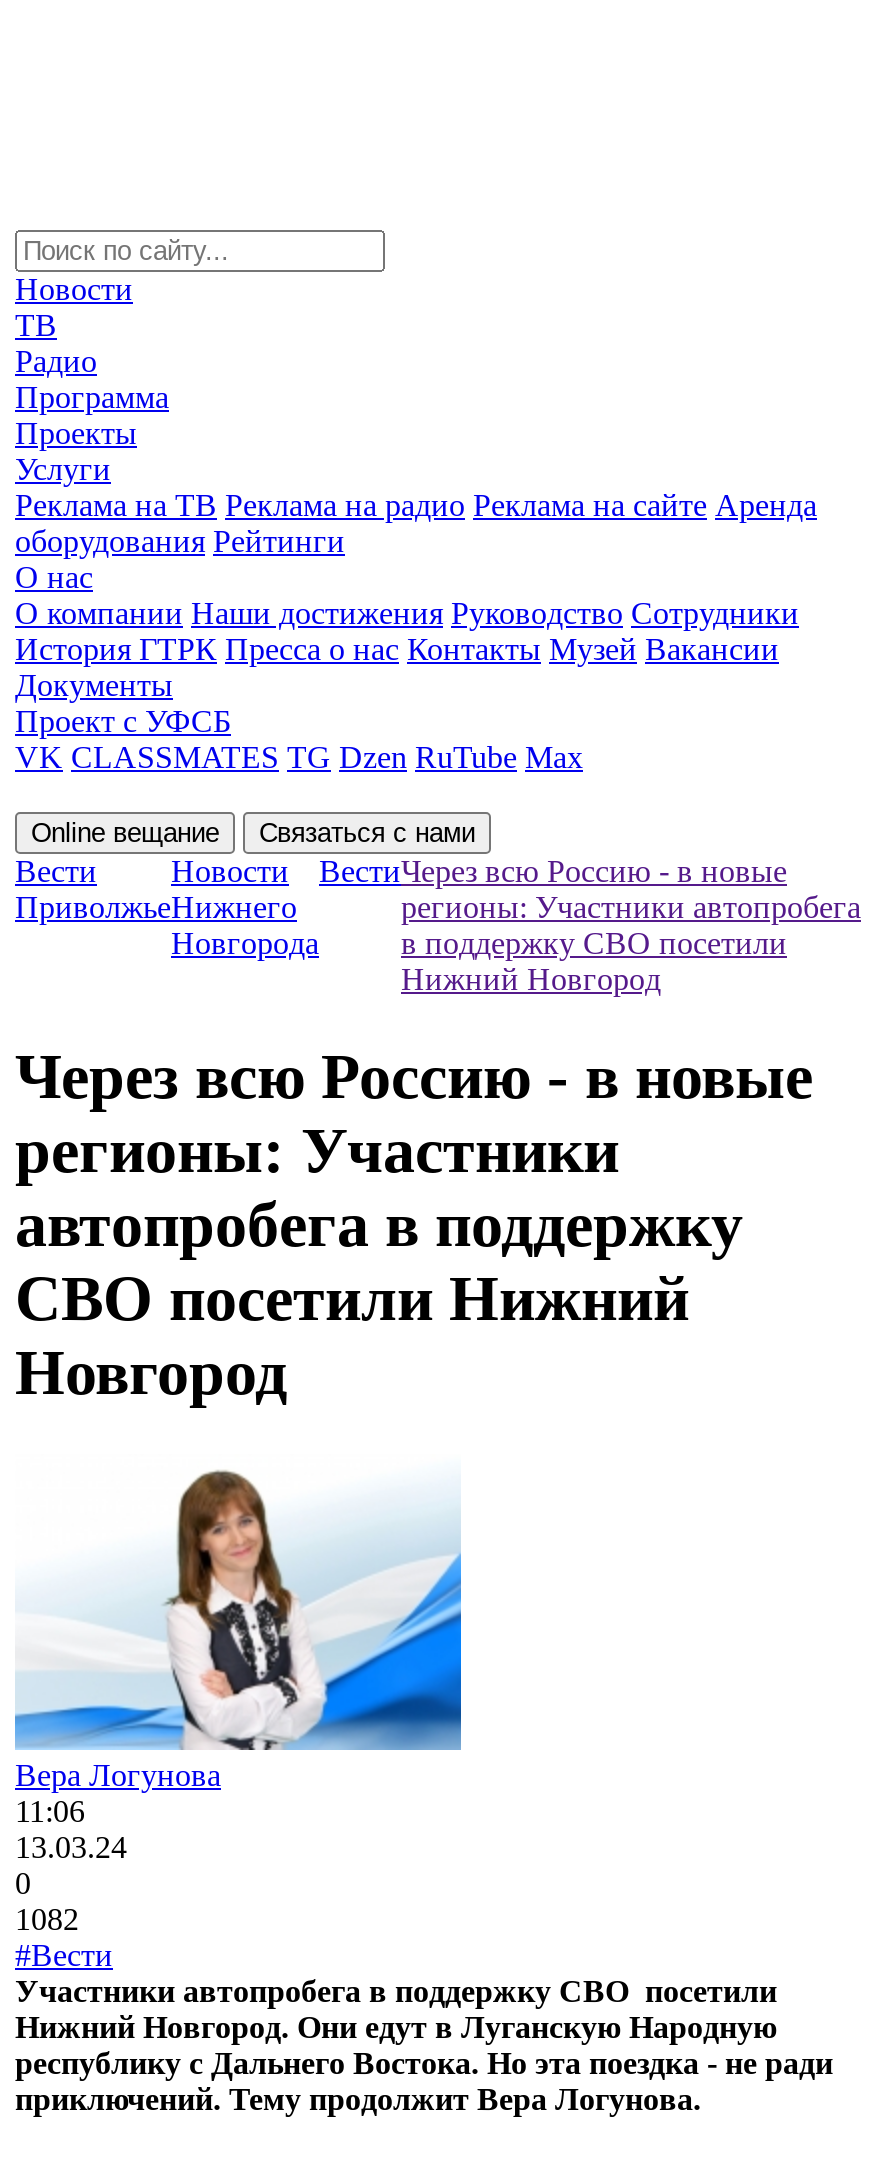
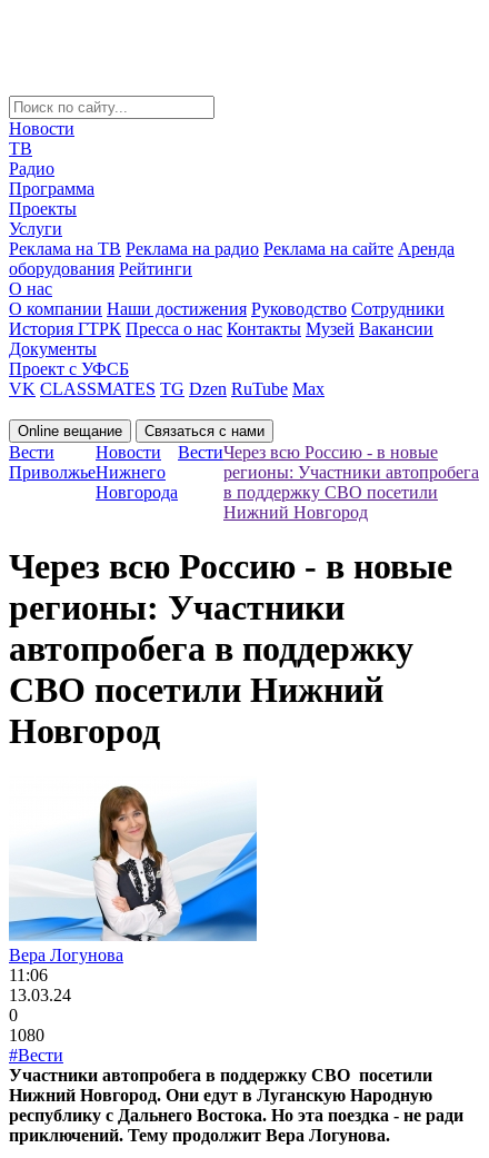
[15,1902,79,1936] 1082 -> [9,1026,44,1044] 1080

